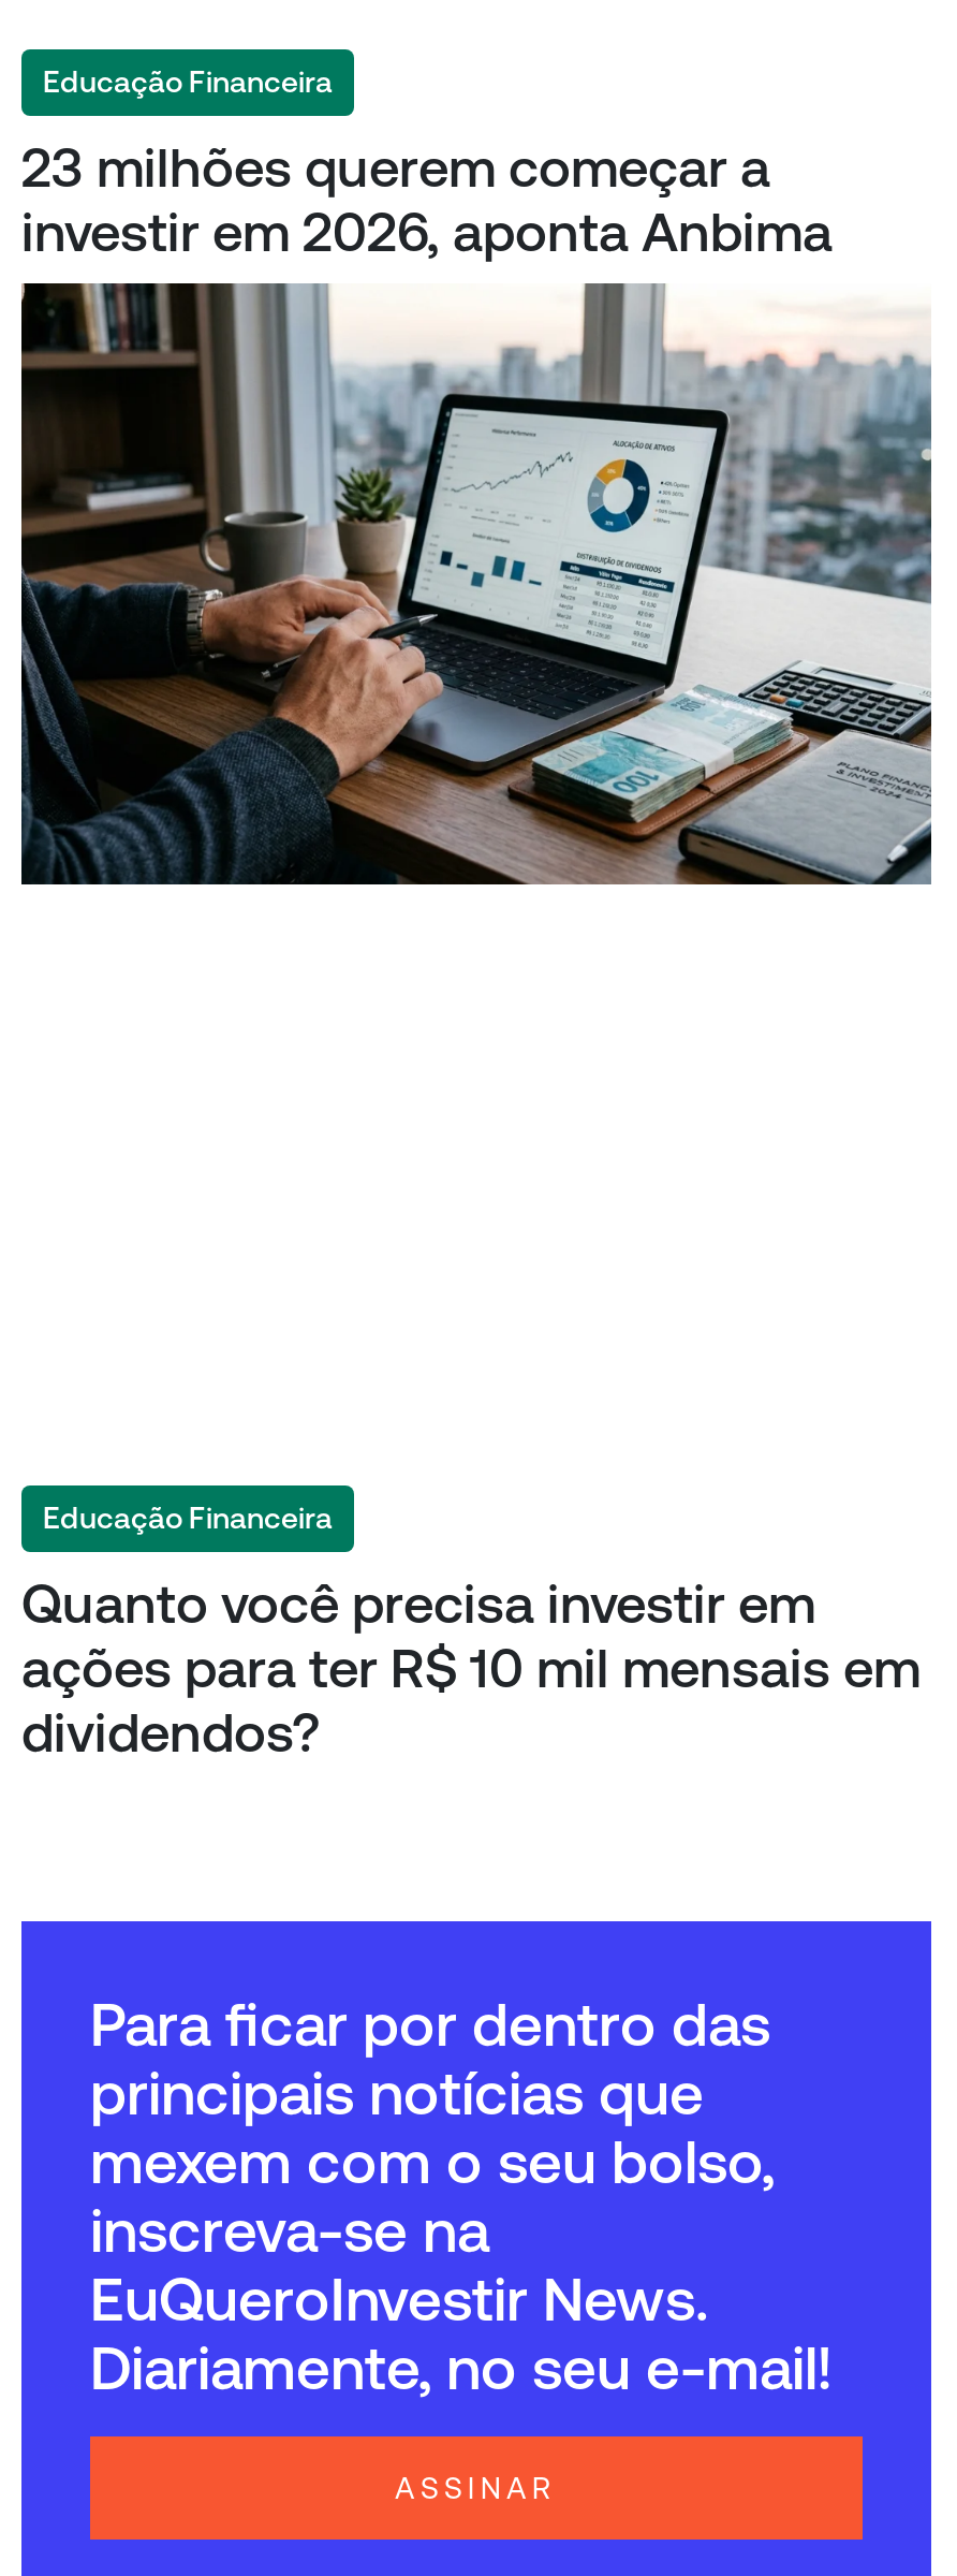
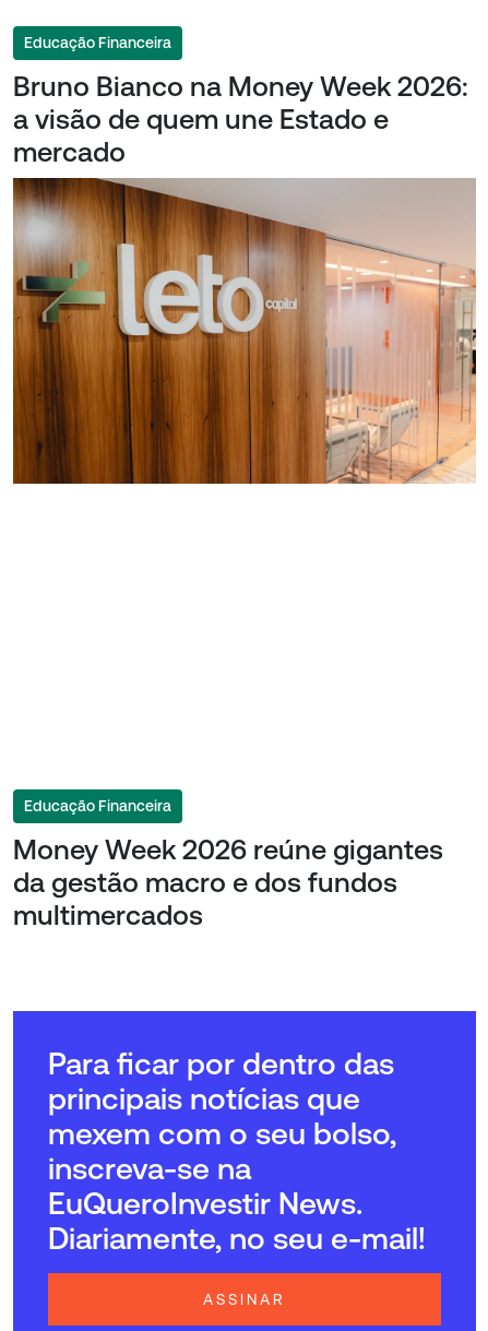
[21,137,833,264] 23 milhões querem começar a | investir em 2026, aponta Anbima -> [13,71,468,168] Bruno Bianco na Money Week 2026: | a visão de quem une Estado e | mercado
[19,283,933,887] [image] -> [12,177,477,485] [image]
[21,1574,921,1765] Quanto você precisa investir em | ações para ter R$ 10 mil mensais em | dividendos? -> [13,834,443,931] Money Week 2026 reúne gigantes | da gestão macro e dos fundos | multimercados

